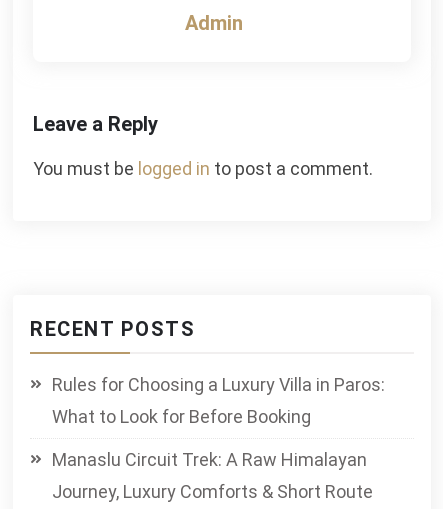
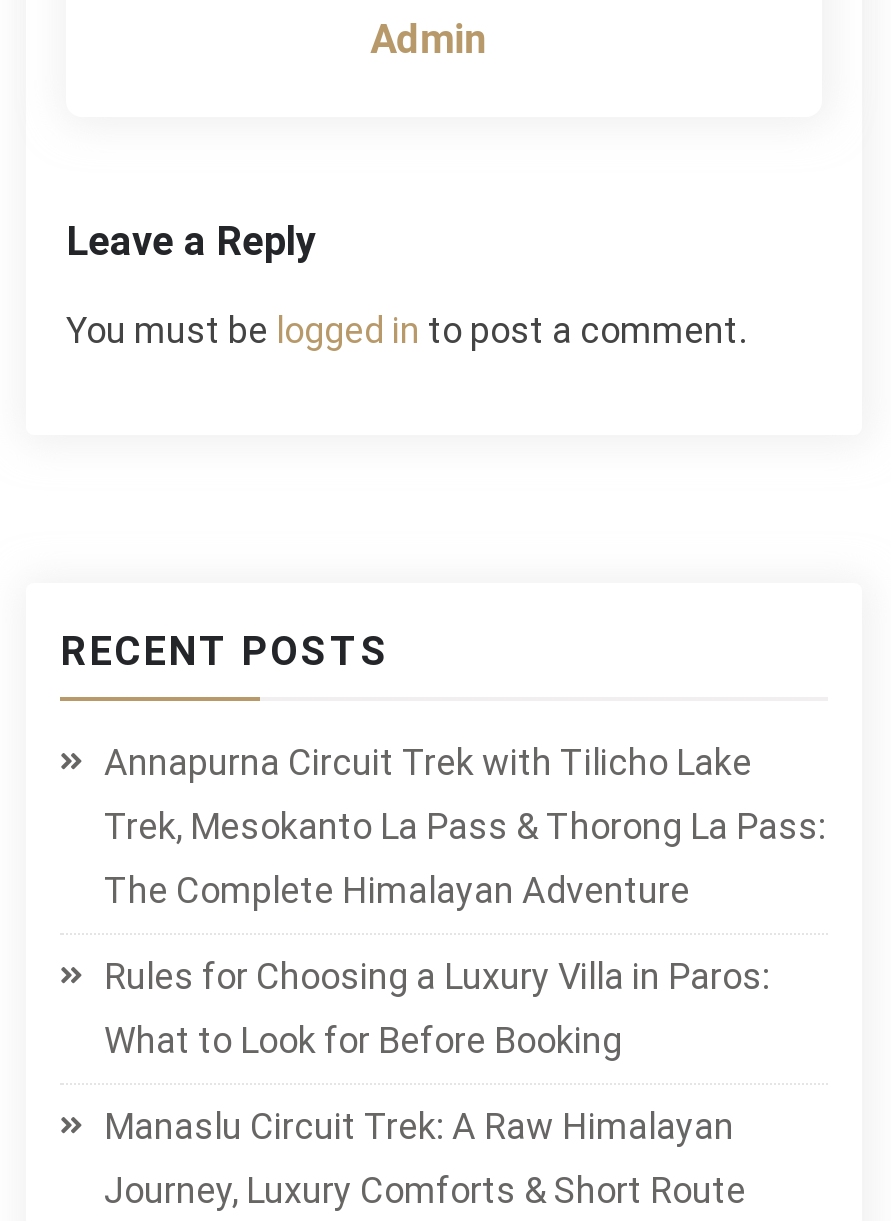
none -> [104,741,826,911] Annapurna Circuit Trek with Tilicho Lake | Trek, Mesokanto La Pass & Thorong La Pass: | The Complete Himalayan Adventure

